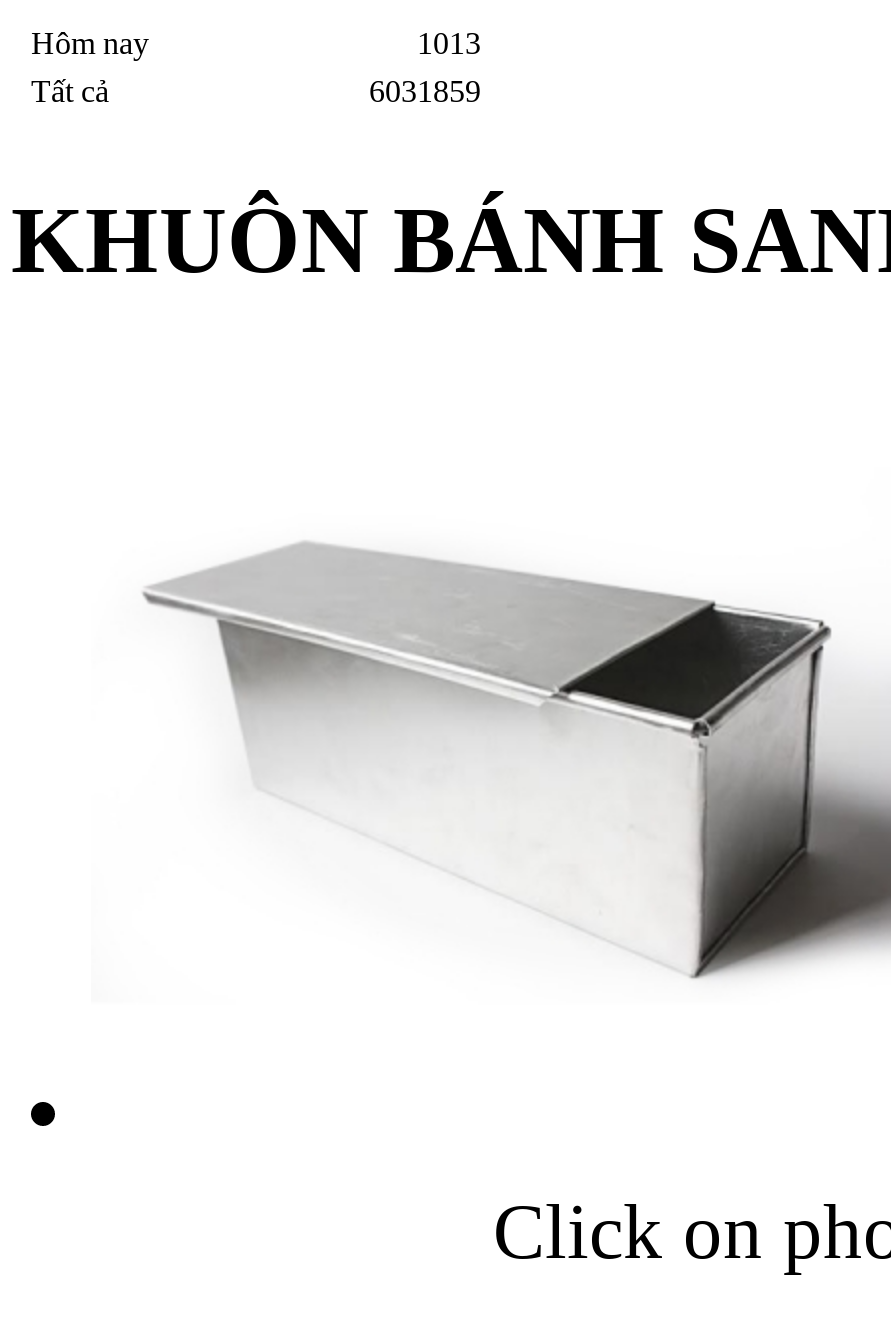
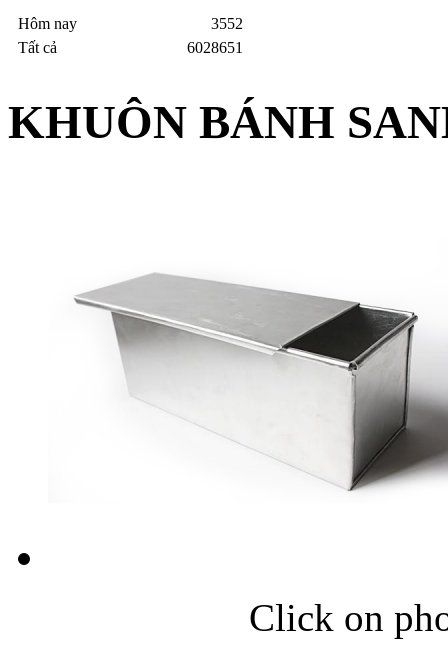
[417,27,481,61] 1013 -> [211,15,243,32] 3552
[369,75,481,109] 6031859 -> [187,39,243,56] 6028651

